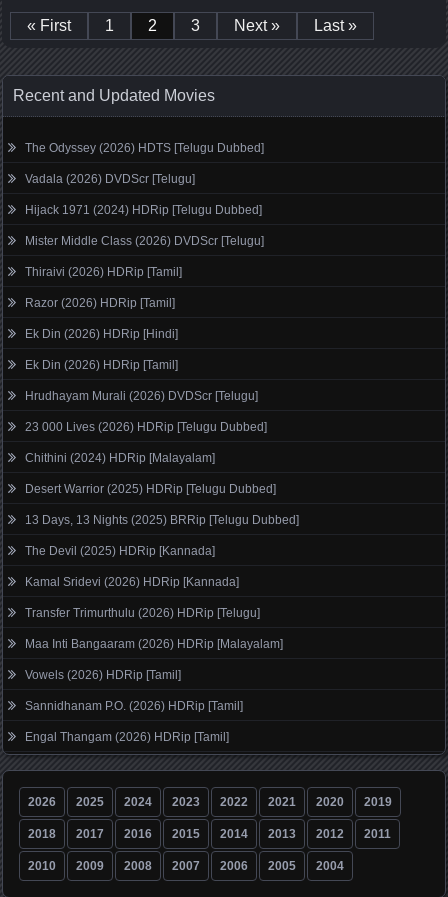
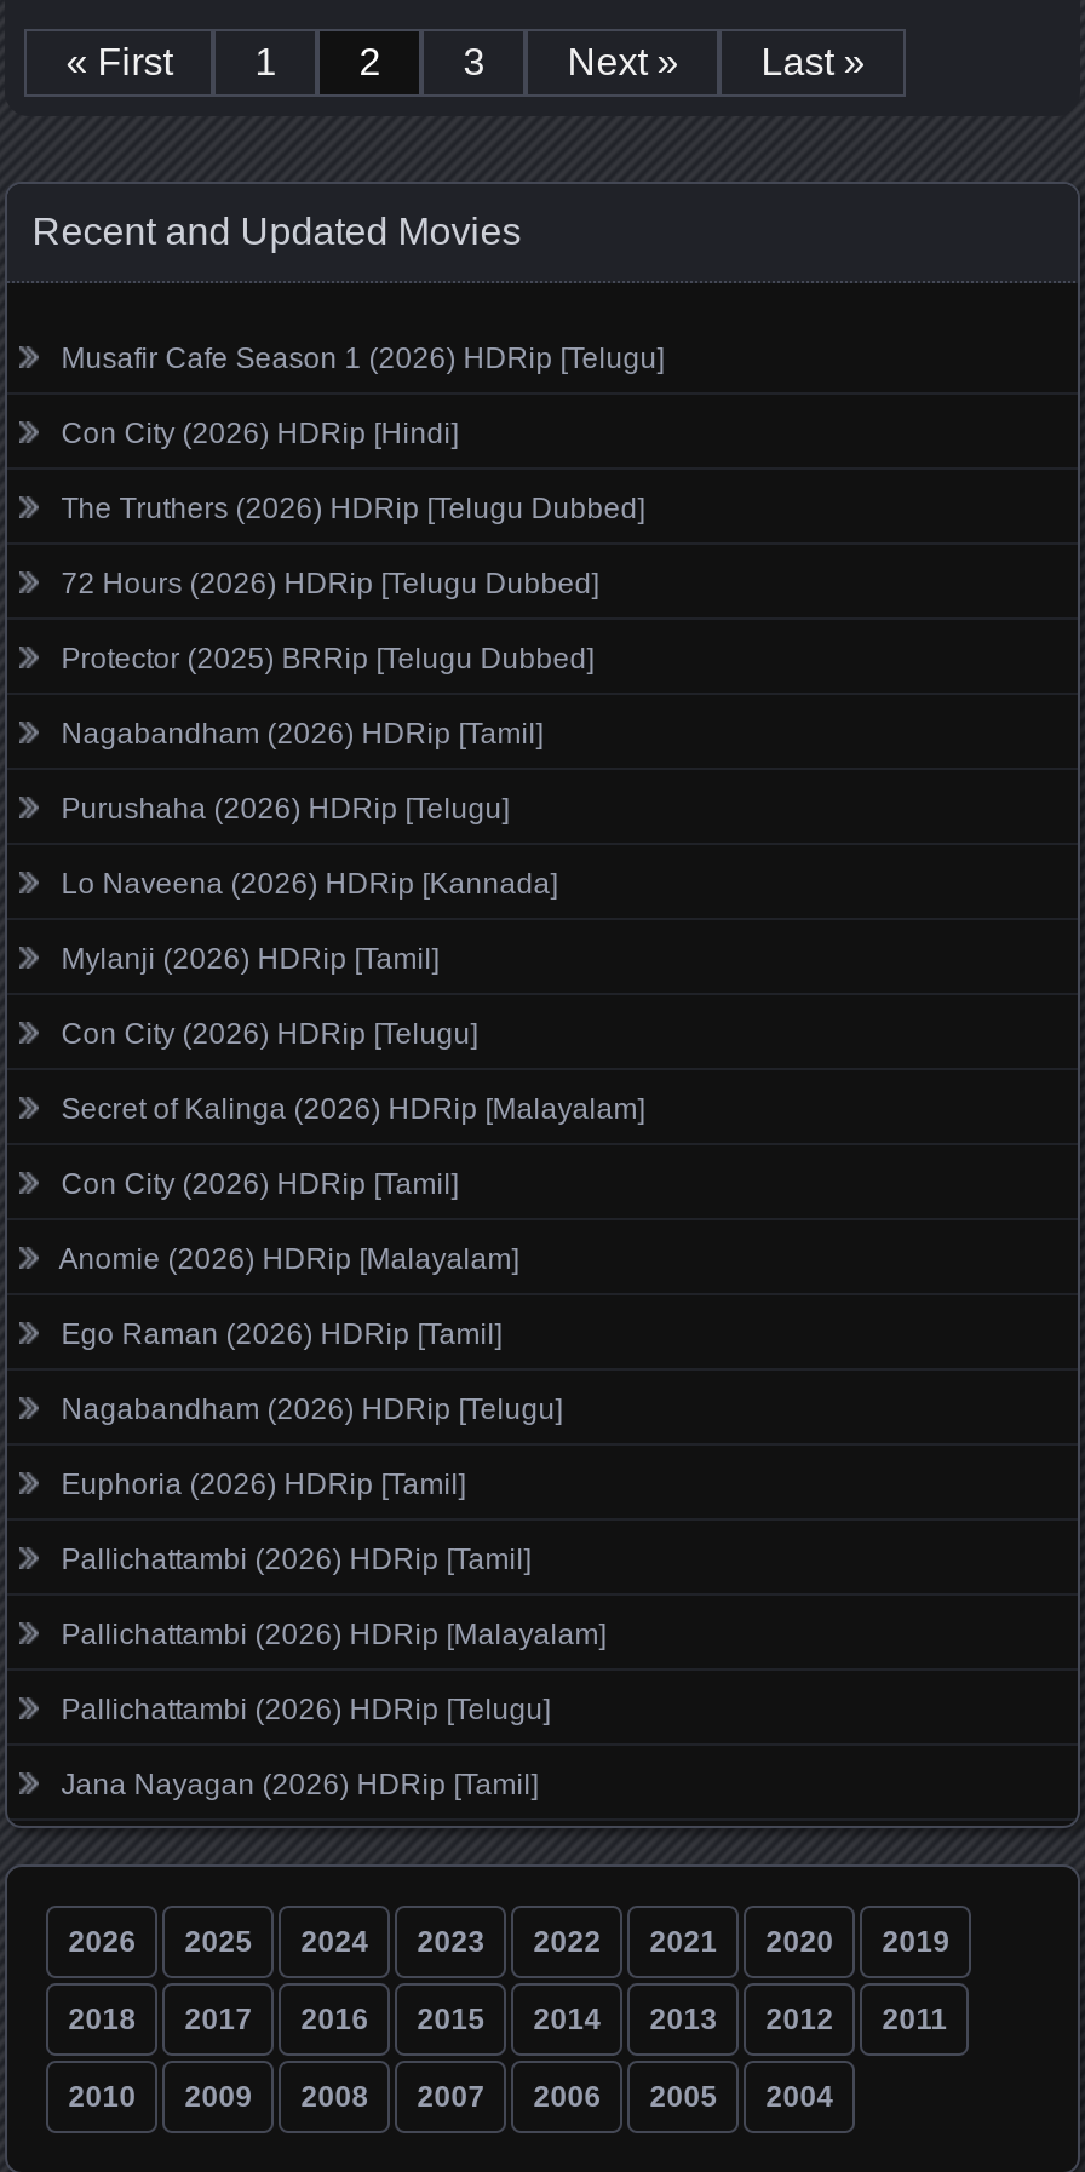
[25,141,264,155] The Odyssey (2026) HDTS [Telugu Dubbed] -> [61,341,664,375] Musafir Cafe Season 1 (2026) HDRip [Telugu]
[25,172,195,186] Vadala (2026) DVDScr [Telugu] -> [61,416,458,450] Con City (2026) HDRip [Hindi]
[25,203,262,217] Hijack 1971 (2024) HDRip [Telugu Dubbed] -> [61,491,645,525] The Truthers (2026) HDRip [Telugu Dubbed]
[25,234,264,248] Mister Middle Class (2026) DVDScr [Telugu] -> [61,566,599,600] 72 Hours (2026) HDRip [Telugu Dubbed]
[25,265,182,279] Thiraivi (2026) HDRip [Tamil] -> [61,641,594,675] Protector (2025) BRRip [Telugu Dubbed]
[25,296,175,310] Razor (2026) HDRip [Tamil] -> [61,716,543,750] Nagabandham (2026) HDRip [Tamil]
[25,327,178,341] Ek Din (2026) HDRip [Hindi] -> [61,791,509,825] Purushaha (2026) HDRip [Telugu]
[25,358,178,372] Ek Din (2026) HDRip [Tamil] -> [61,866,558,900] Lo Naveena (2026) HDRip [Kannada]
[25,389,258,403] Hrudhayam Murali (2026) DVDScr [Telugu] -> [61,941,439,975] Mylanji (2026) HDRip [Tamil]
[25,420,267,434] 23 000 Lives (2026) HDRip [Telugu Dubbed] -> [61,1016,478,1050] Con City (2026) HDRip [Telugu]
[25,451,215,465] Chithini (2024) HDRip [Malayalam] -> [61,1091,645,1125] Secret of Kalinga (2026) HDRip [Malayalam]
[25,482,276,496] Desert Warrior (2025) HDRip [Telugu Dubbed] -> [61,1166,458,1200] Con City (2026) HDRip [Tamil]
[25,513,299,527] 13 Days, 13 Nights (2025) BRRip [Telugu Dubbed] -> [59,1241,519,1275] Anomie (2026) HDRip [Malayalam]
[25,544,215,558] The Devil (2025) HDRip [Kannada] -> [61,1317,502,1350] Ego Raman (2026) HDRip [Tamil]
[25,575,239,589] Kamal Sridevi (2026) HDRip [Kannada] -> [61,1392,562,1425] Nagabandham (2026) HDRip [Telugu]
[25,606,260,620] Transfer Trimurthulu (2026) HDRip [Telugu] -> [61,1467,465,1501] Euphoria (2026) HDRip [Tamil]
[25,637,283,651] Maa Inti Bangaaram (2026) HDRip [Malayalam] -> [61,1542,531,1576] Pallichattambi (2026) HDRip [Tamil]
[25,668,181,682] Vowels (2026) HDRip [Tamil] -> [61,1617,606,1651] Pallichattambi (2026) HDRip [Malayalam]
[25,699,243,713] Sannidhanam P.O. (2026) HDRip [Tamil] -> [61,1692,550,1726] Pallichattambi (2026) HDRip [Telugu]
[25,730,229,744] Engal Thangam (2026) HDRip [Tamil] -> [61,1767,538,1801] Jana Nayagan (2026) HDRip [Tamil]

